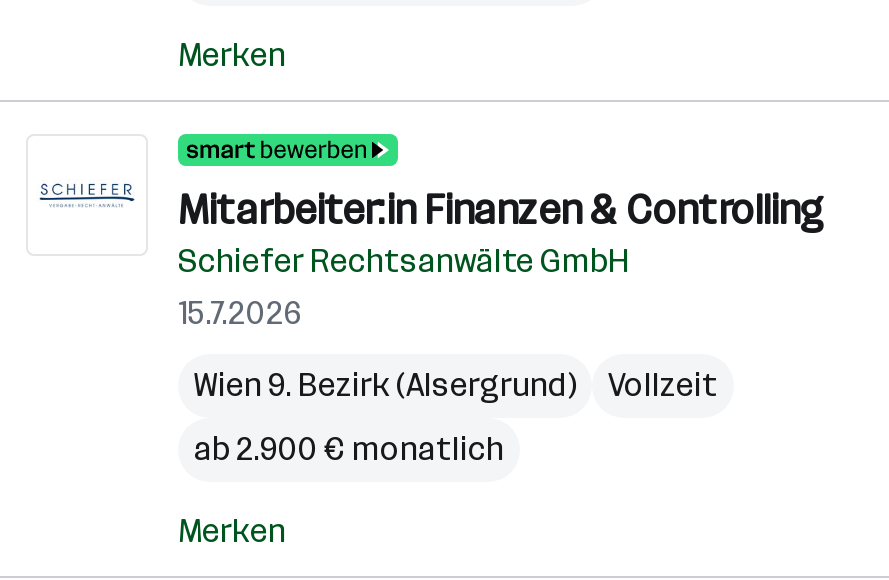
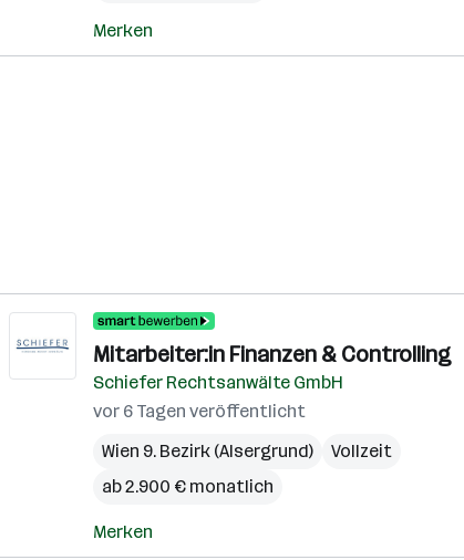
[178,294,302,332] 15.7.2026 -> [93,401,306,422] vor 6 Tagen veröffentlicht

